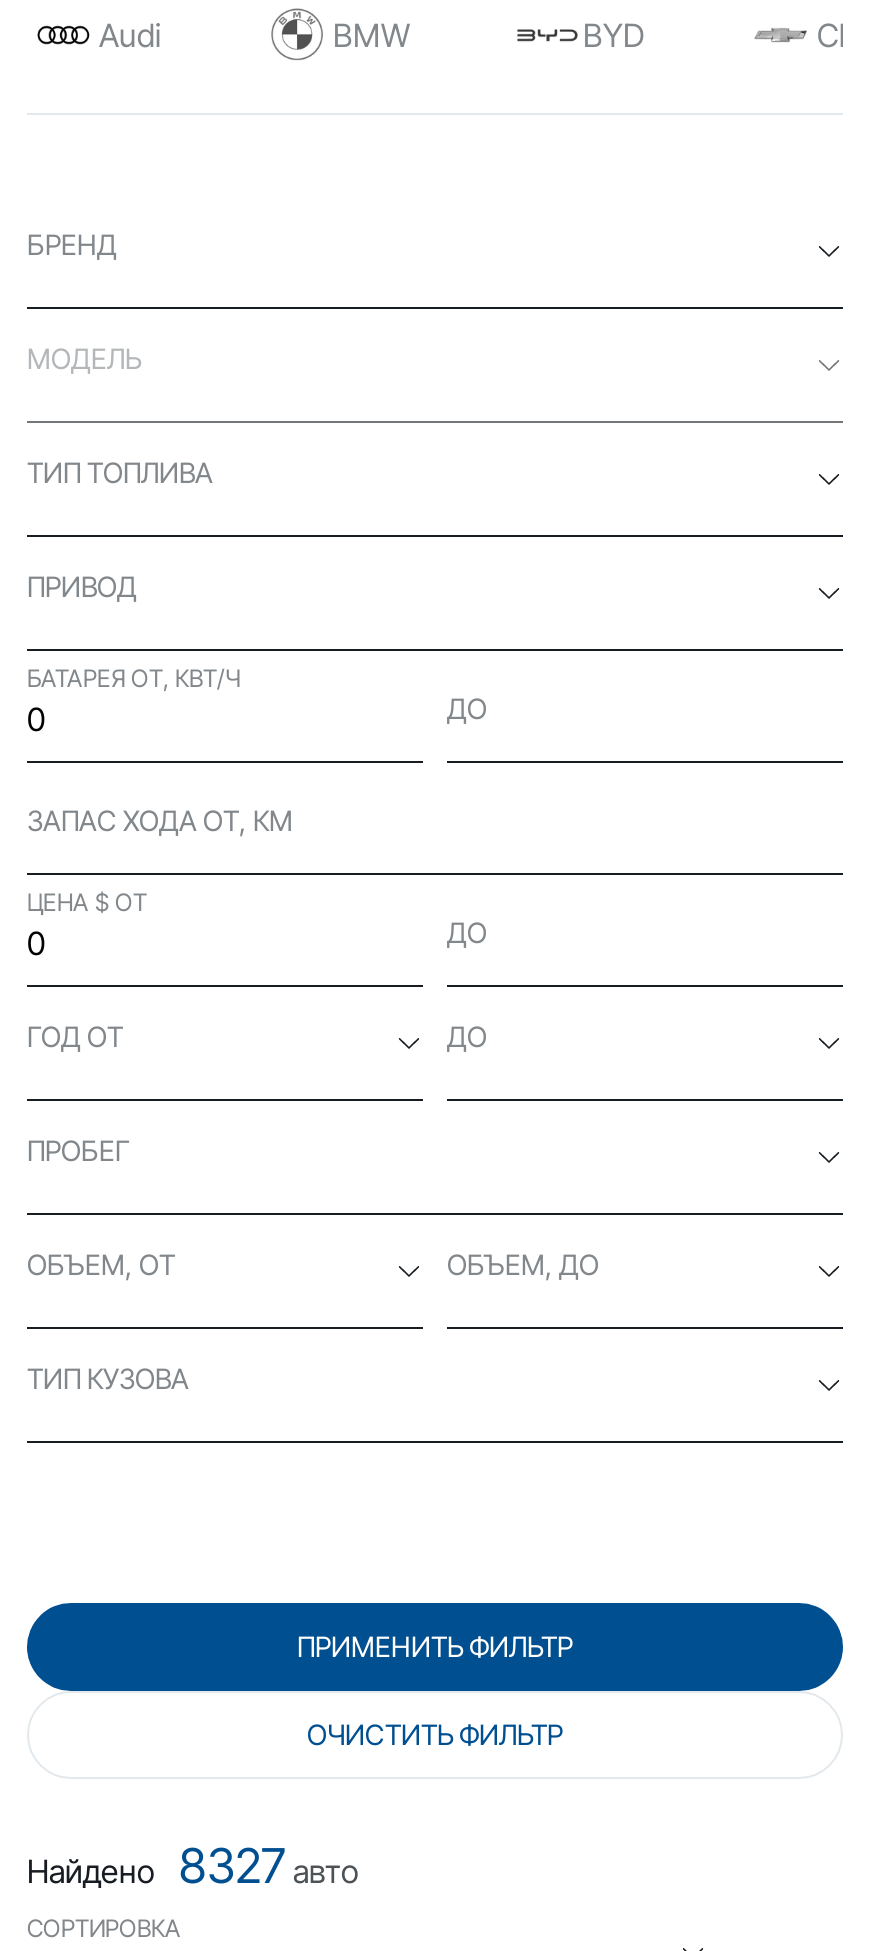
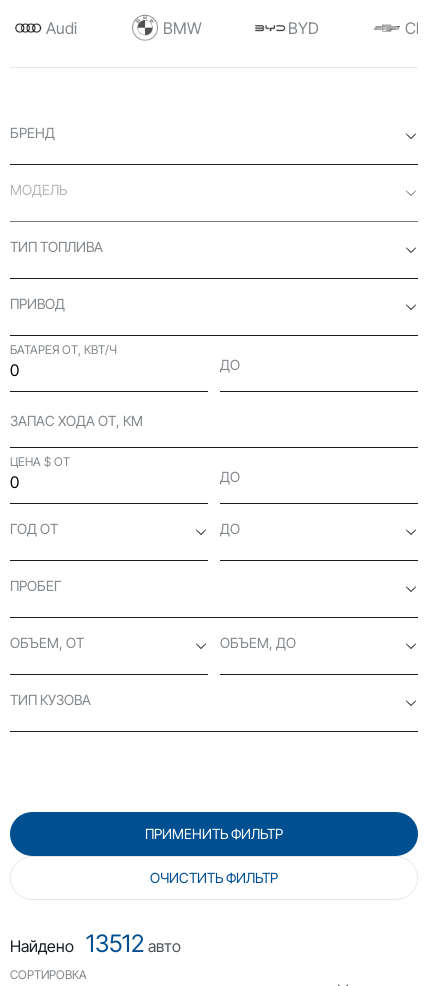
[27,1837,359,1895] Найдено 8327авто -> [10,929,181,958] Найдено 13512авто

